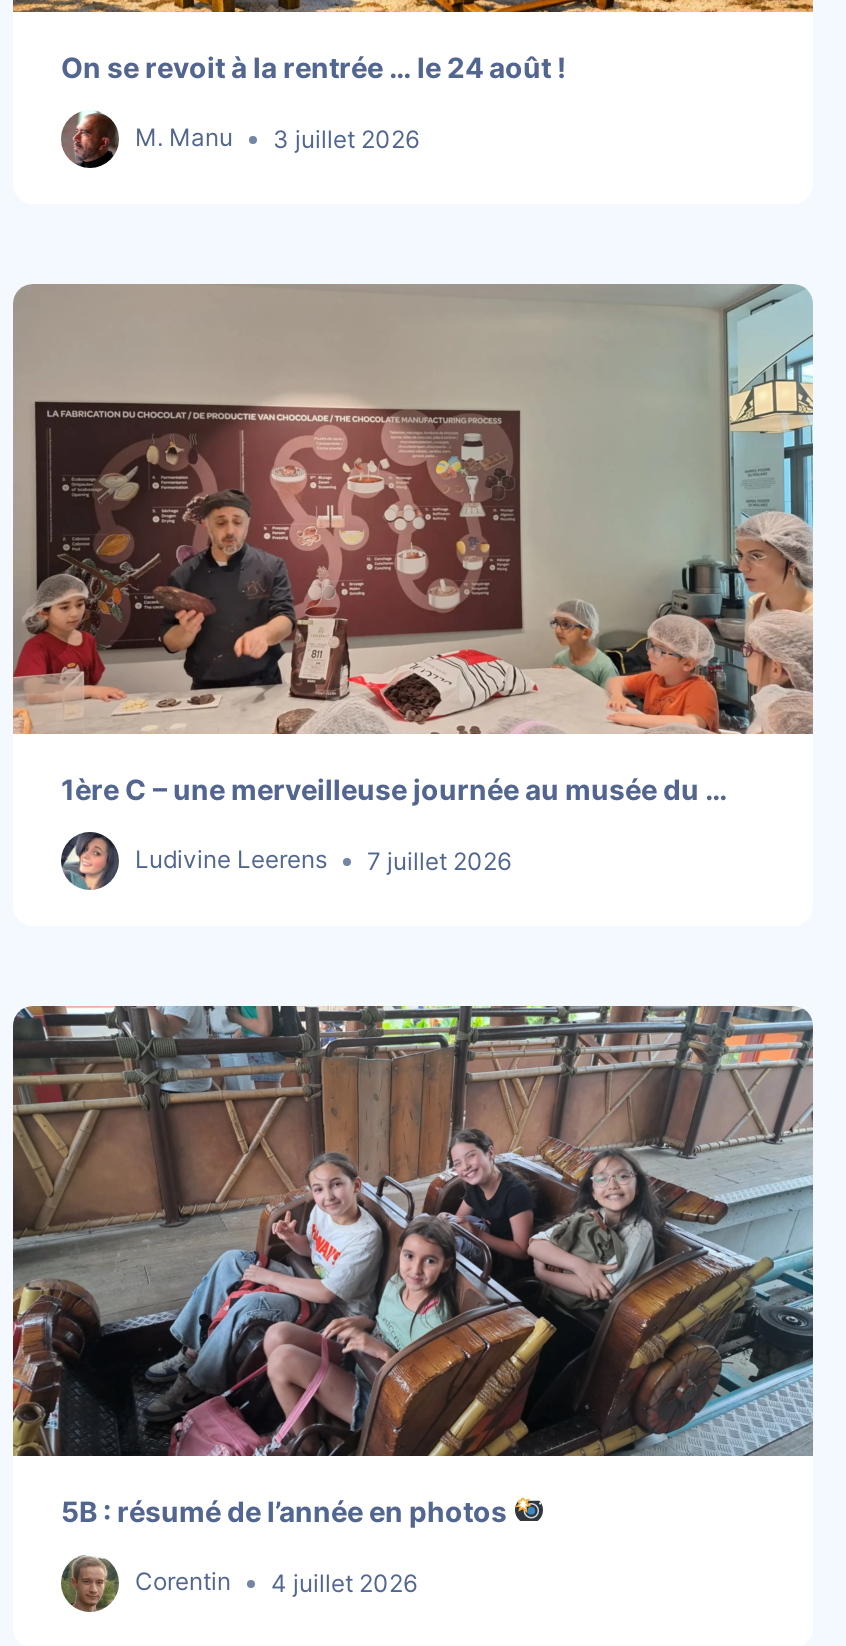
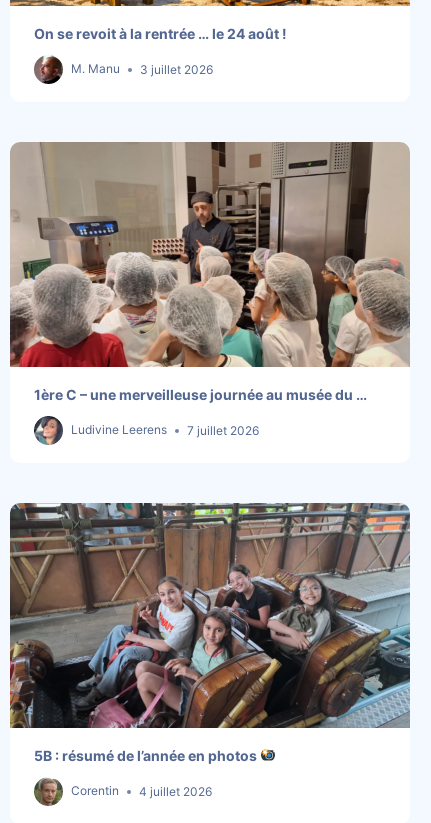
[11,284,815,734] [image] -> [10,142,411,368] [image]

